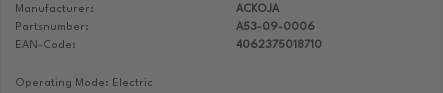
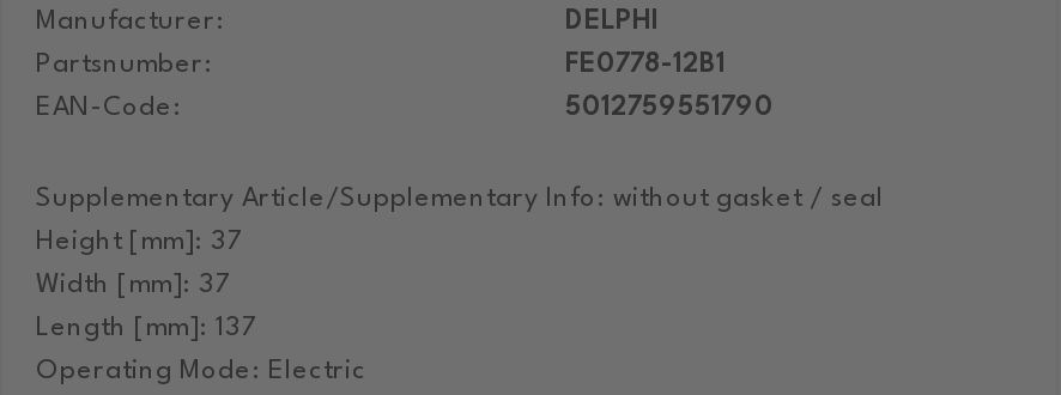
[236,4,279,15] ACKOJA -> [565,10,659,36] DELPHI
[236,22,315,33] A53-09-0006 -> [565,53,726,79] FE0778-12B1
[236,40,322,51] 4062375018710 -> [36,96,884,342] 5012759551790 | Supplementary Article/Supplementary Info: without gasket / seal | Height [mm]: 37 | Width [mm]: 37 | Length [mm]: 137

